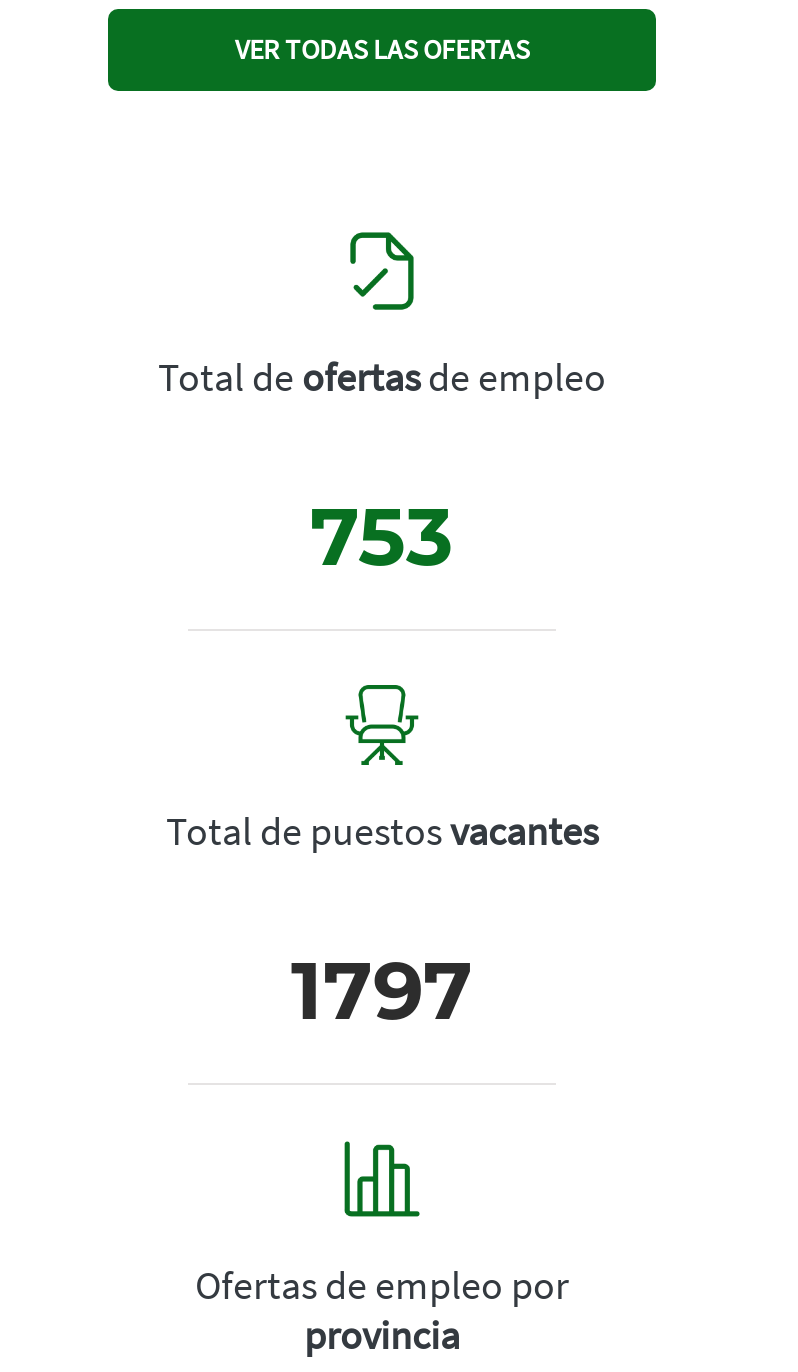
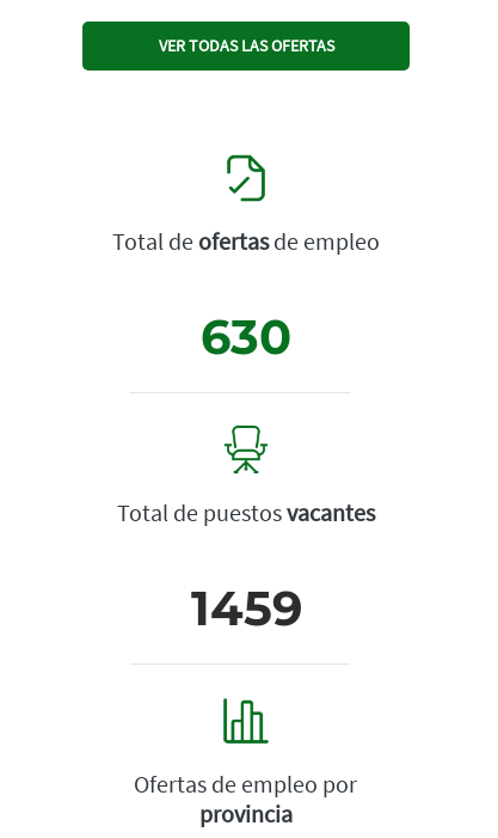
[310,488,454,586] 753 -> [201,307,291,366] 630
[291,942,473,1040] 1797 -> [190,578,302,637] 1459

